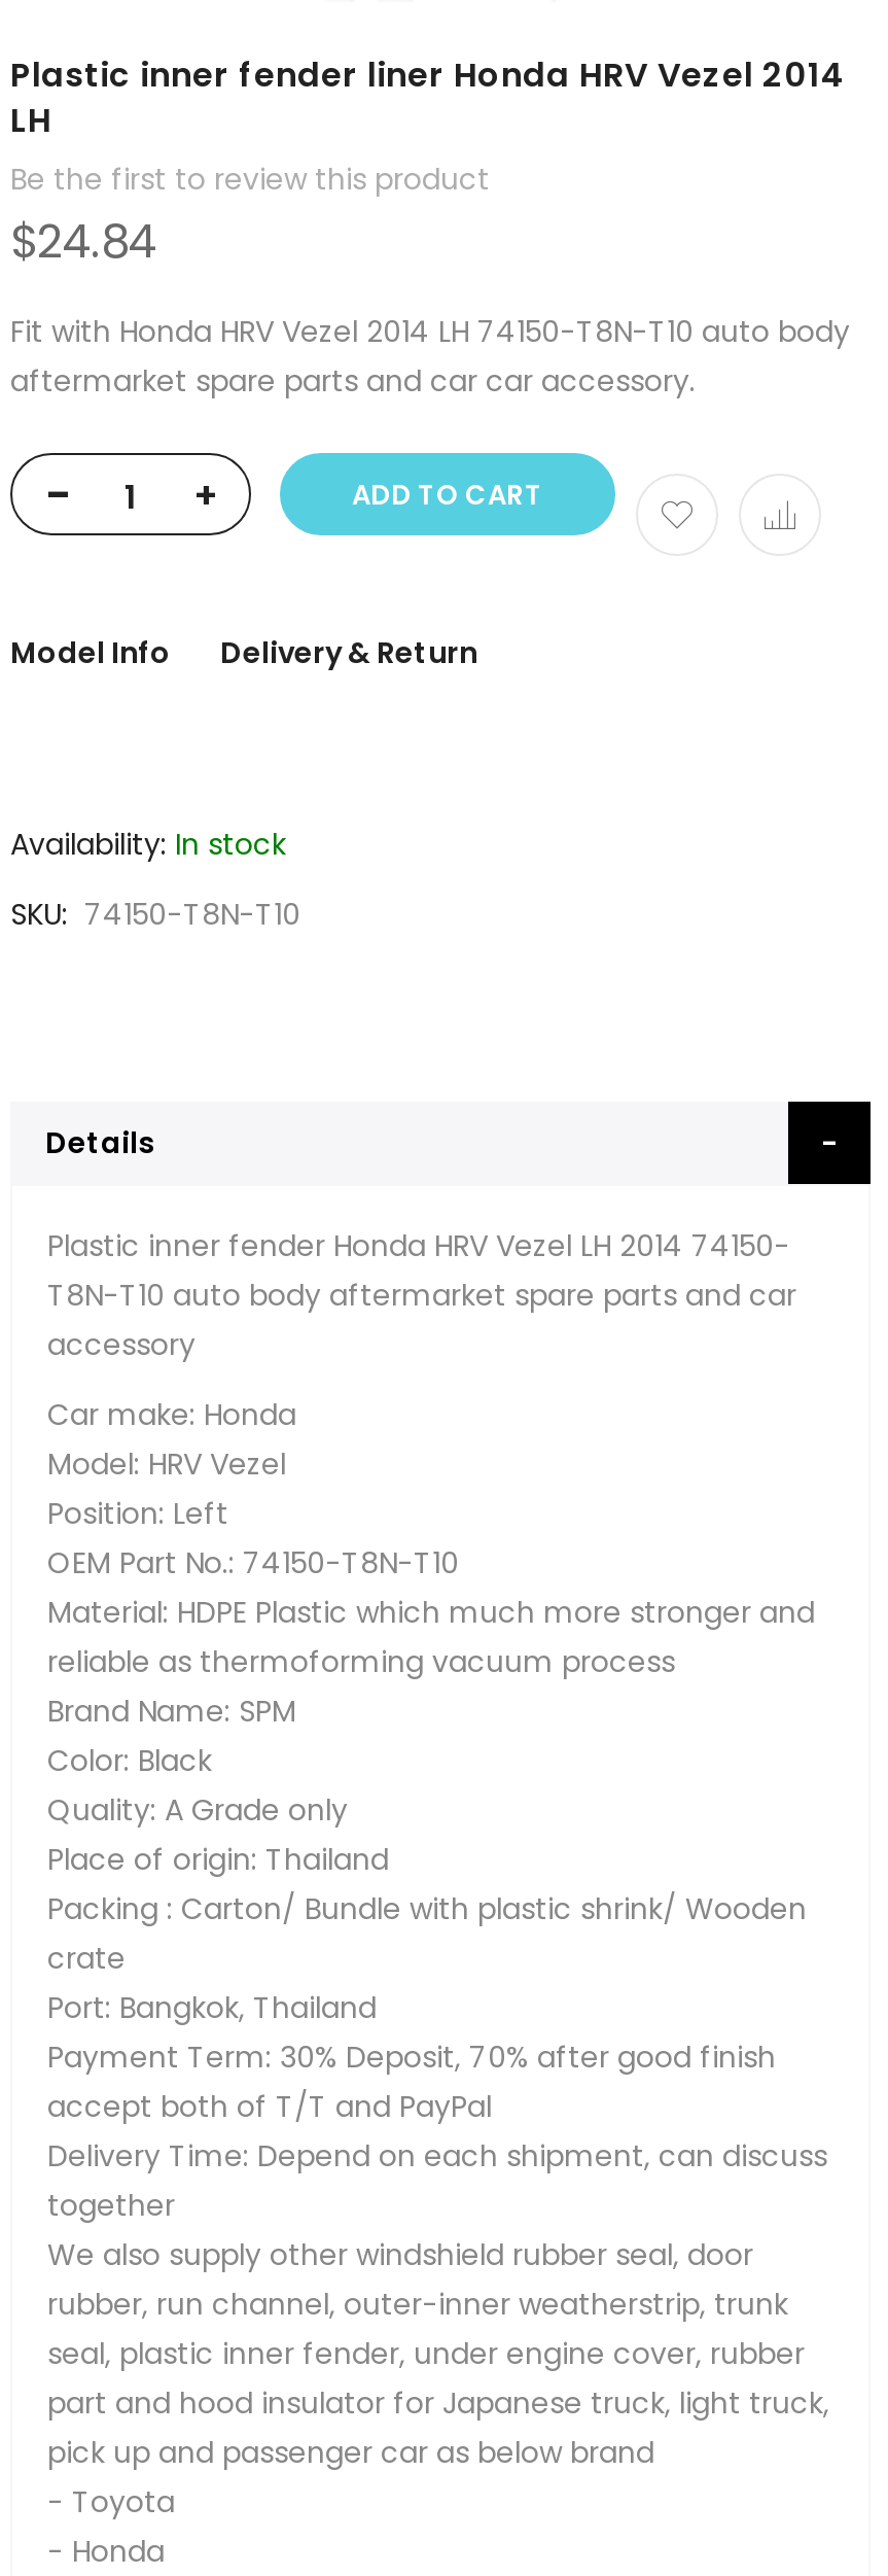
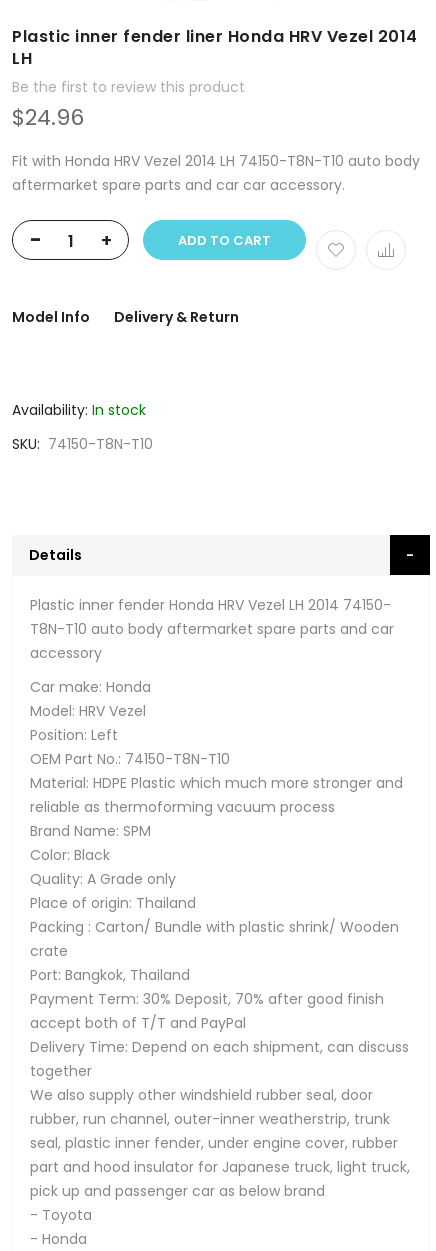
[10,210,156,274] $24.84 -> [12,102,84,133] $24.96

